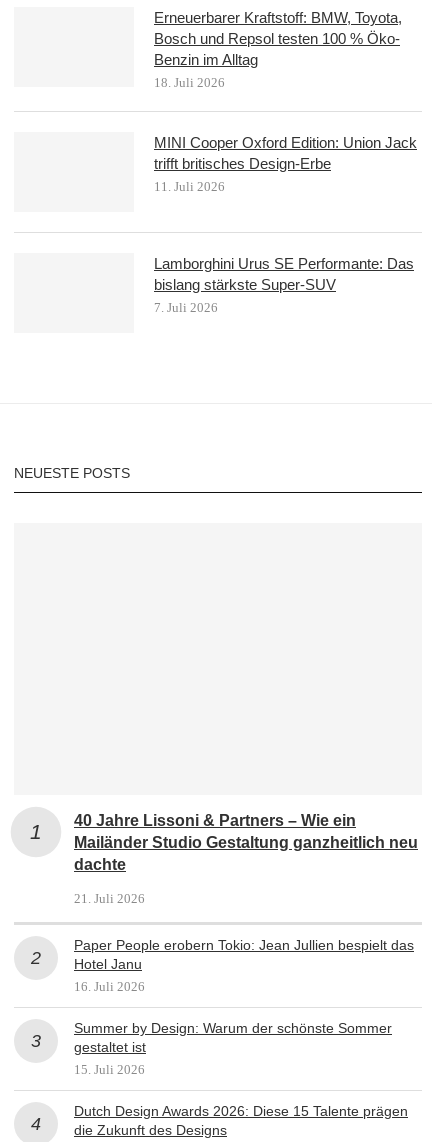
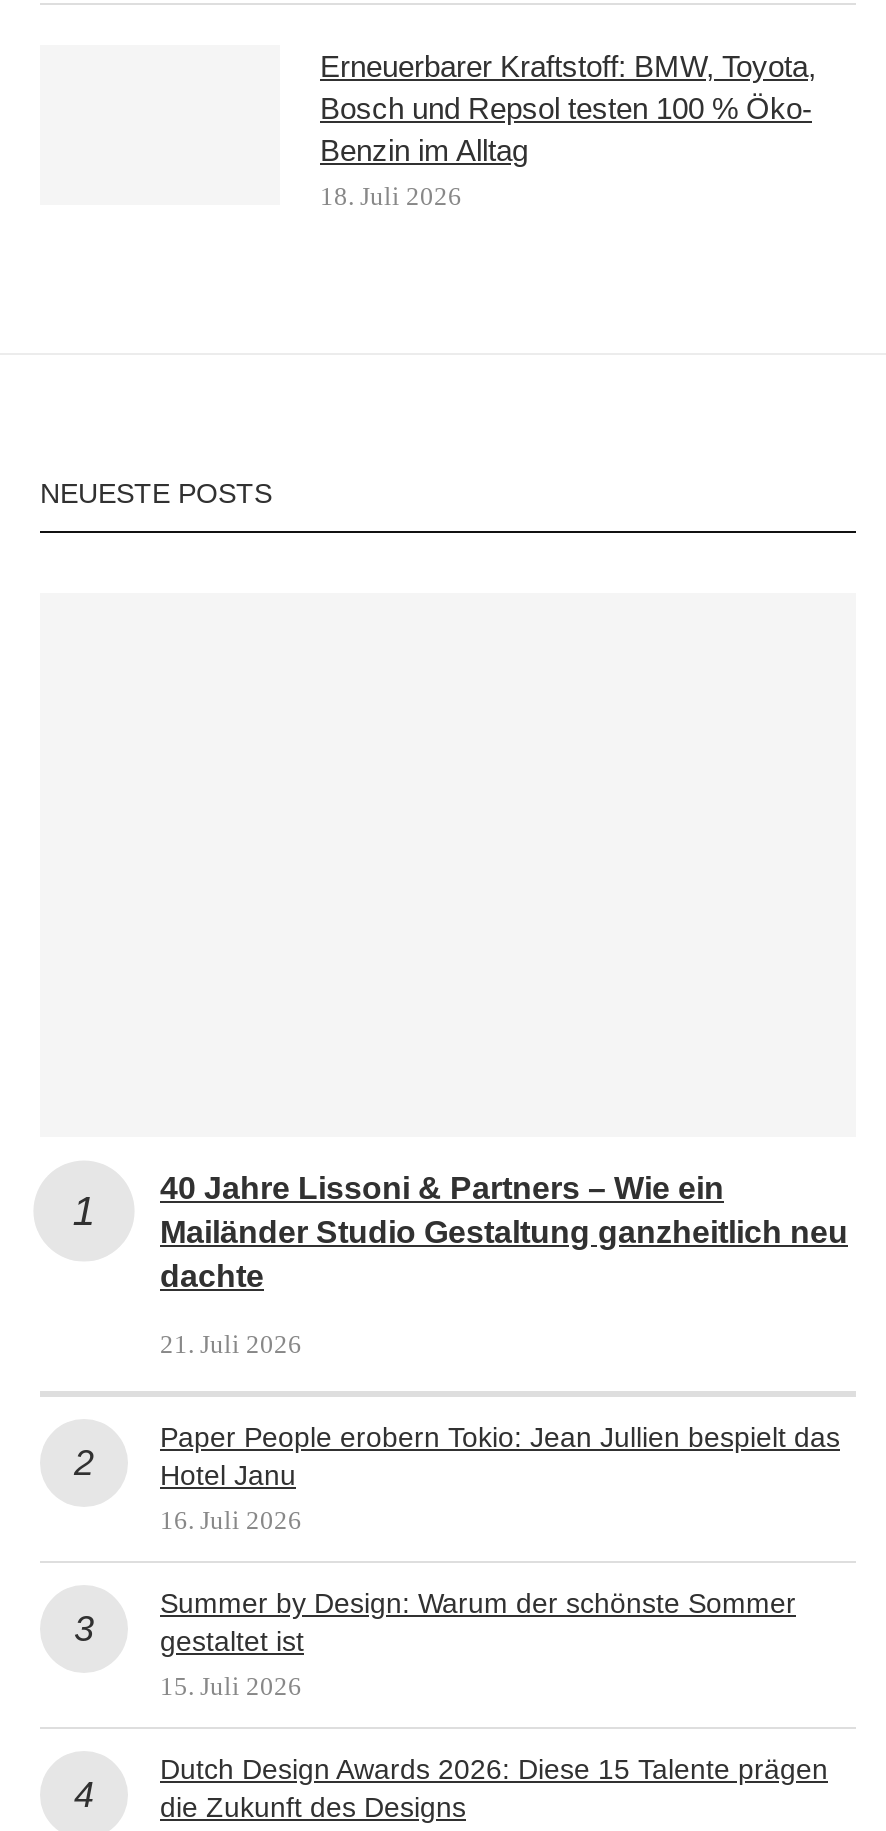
[154,134,417,194] MINI Cooper Oxford Edition: Union Jack | trifft britisches Design-Erbe | 11. Juli 2026 -> none
[154,255,414,315] Lamborghini Urus SE Performante: Das | bislang stärkste Super-SUV | 7. Juli 2026 -> none

